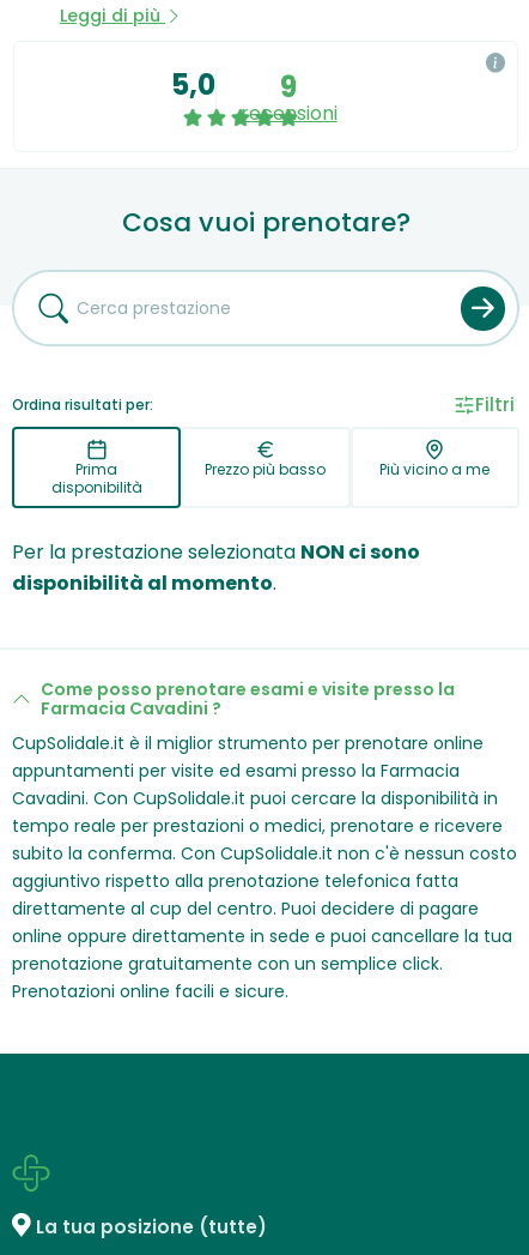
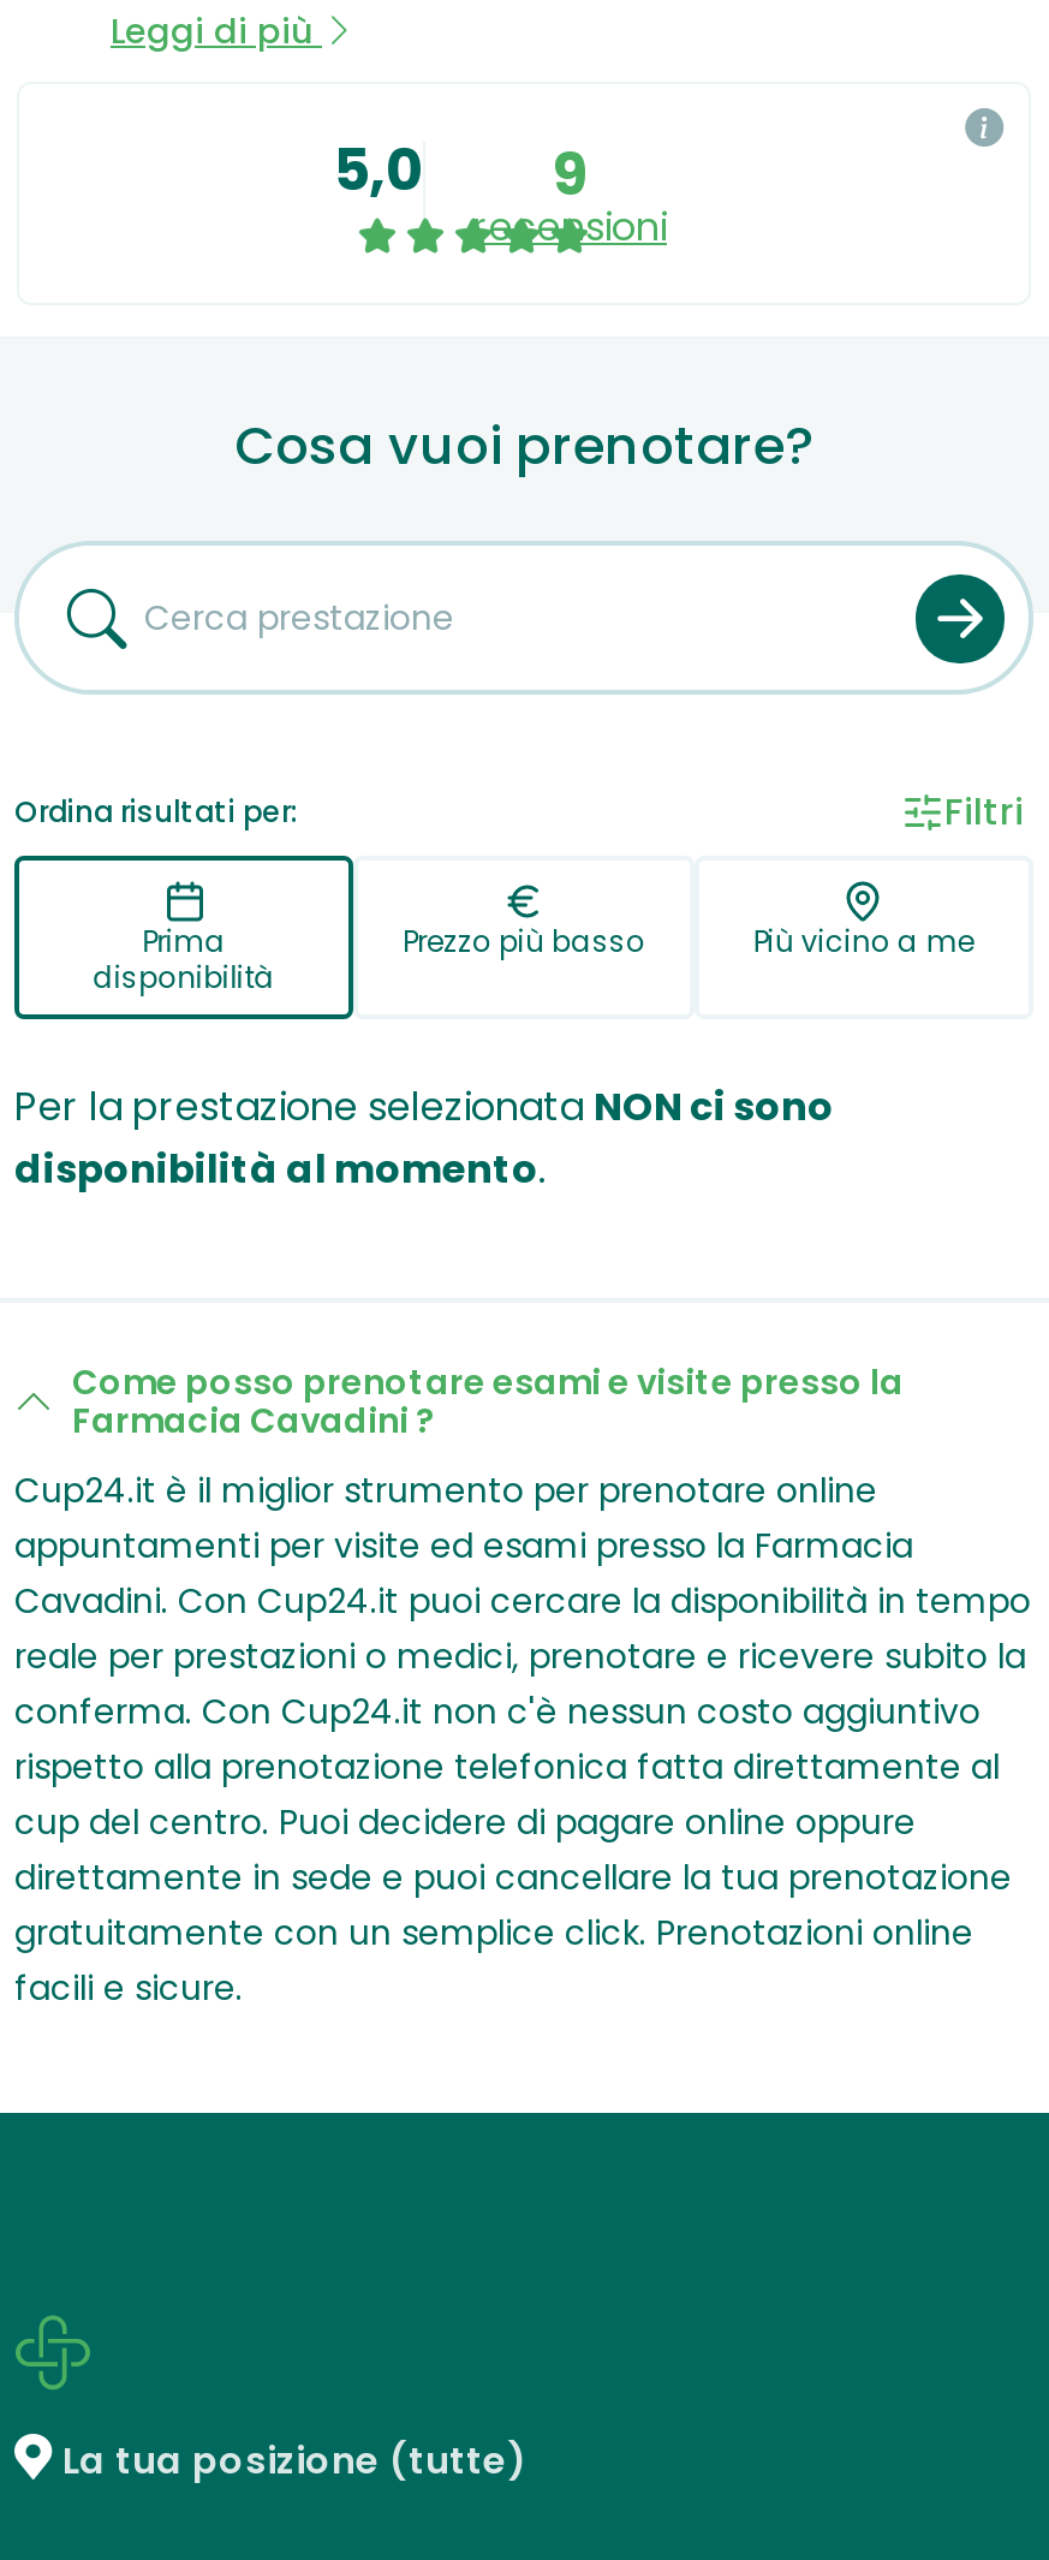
[12,731,484,755] CupSolidale.it è il miglior strumento per prenotare online -> [14,1466,877,1514] Cup24.it è il miglior strumento per prenotare online
[12,786,517,1003] Cavadini. Con CupSolidale.it puoi cercare la disponibilità in | tempo reale per prestazioni o medici, prenotare e ricevere | subito la conferma. Con CupSolidale.it non c'è nessun costo | aggiuntivo rispetto alla prenotazione telefonica fatta | direttamente al cup del centro. Puoi decidere di pagare | online oppure direttamente in sede e puoi cancellare la tua | prenotazione gratuitamente con un semplice click. | Prenotazioni online facili e sicure. -> [14,1576,1031,2011] Cavadini. Con Cup24.it puoi cercare la disponibilità in tempo | reale per prestazioni o medici, prenotare e ricevere subito la | conferma. Con Cup24.it non c'è nessun costo aggiuntivo | rispetto alla prenotazione telefonica fatta direttamente al | cup del centro. Puoi decidere di pagare online oppure | direttamente in sede e puoi cancellare la tua prenotazione | gratuitamente con un semplice click. Prenotazioni online | facili e sicure.

